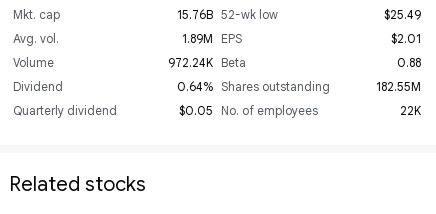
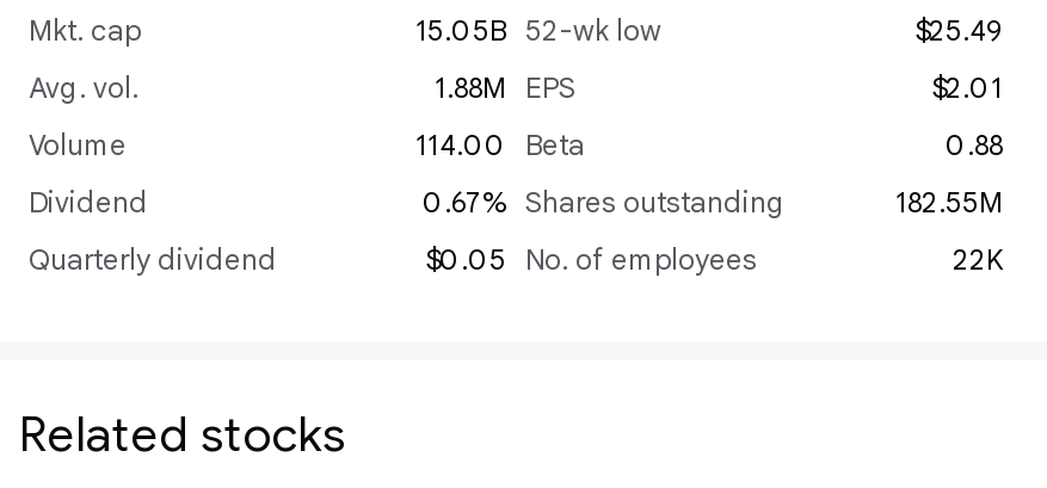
[177,7,278,22] 15.76B 52-wk low -> [415,12,661,48] 15.05B 52-wk low
[182,31,242,46] 1.89M EPS -> [435,69,575,105] 1.88M EPS
[168,55,246,70] 972.24K Beta -> [415,126,585,162] 114.00 Beta
[177,79,330,94] 0.64% Shares outstanding -> [423,184,786,220] 0.67% Shares outstanding

